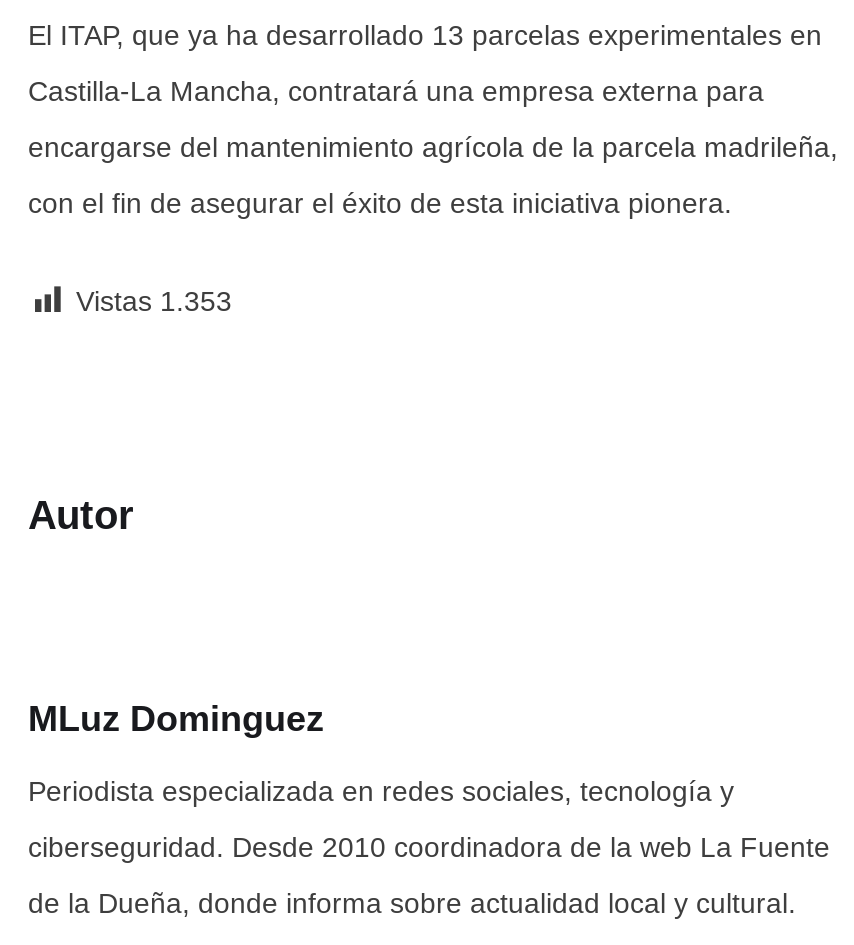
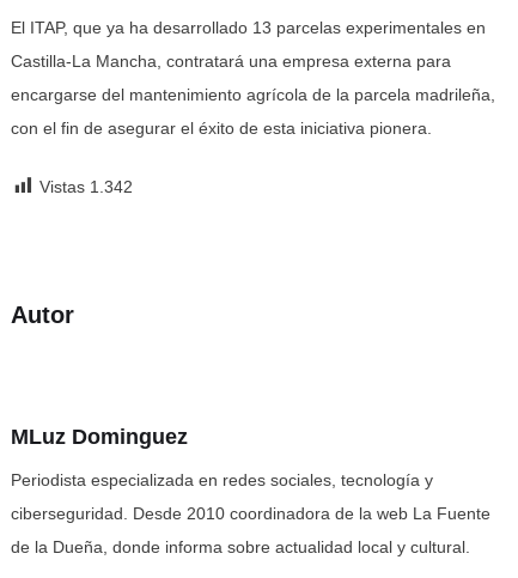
[76,284,232,316] Vistas 1.353 -> [39,177,133,196] Vistas 1.342

